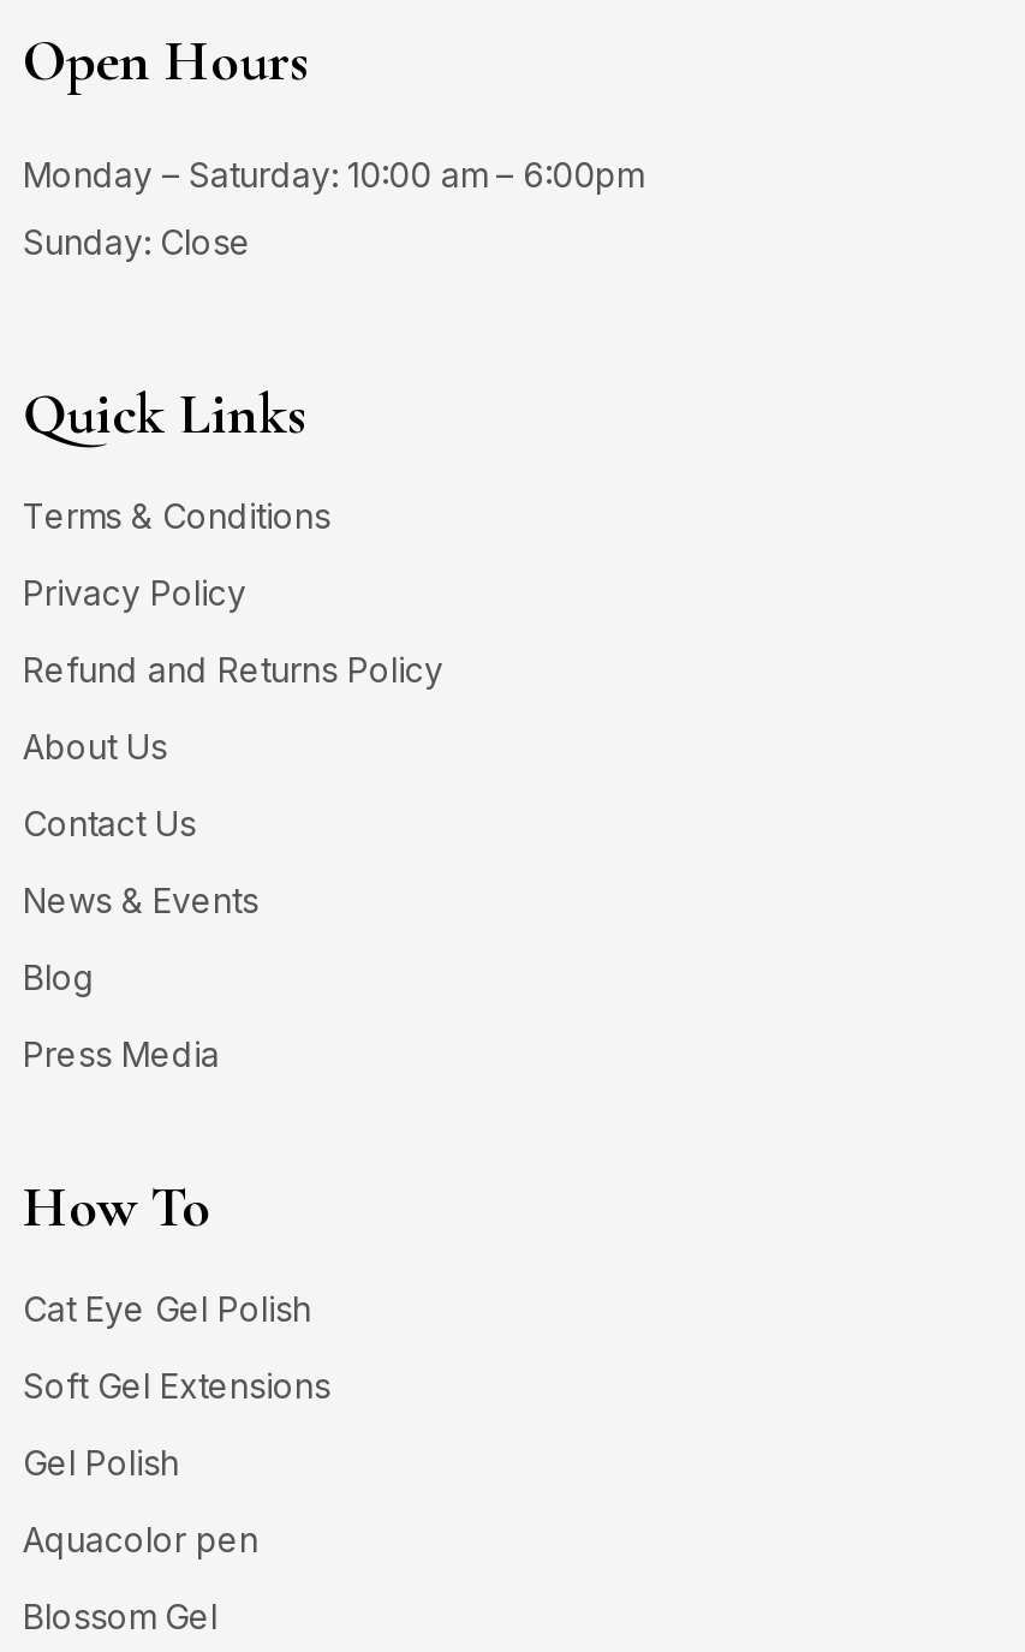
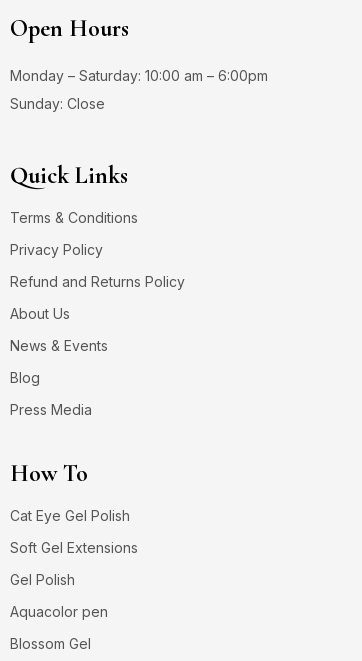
[23,802,196,843] Contact Us -> none

